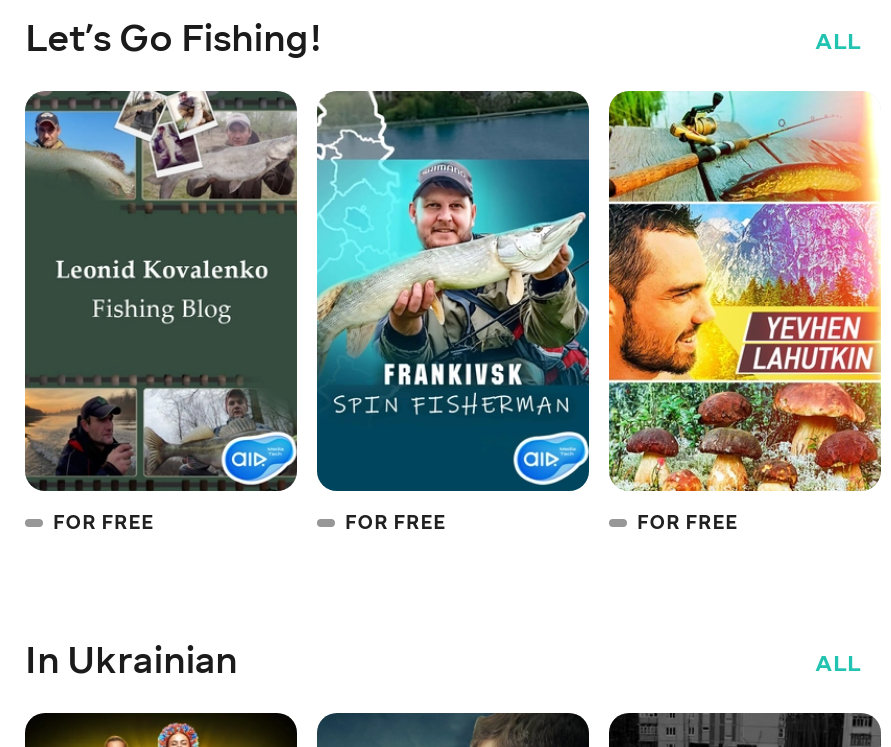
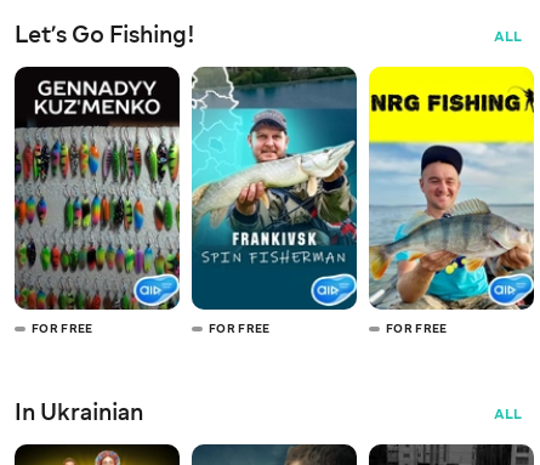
[23,89,299,491] [image] -> [13,66,181,310] [image]
[607,89,883,493] [image] -> [368,66,535,311] [image]

